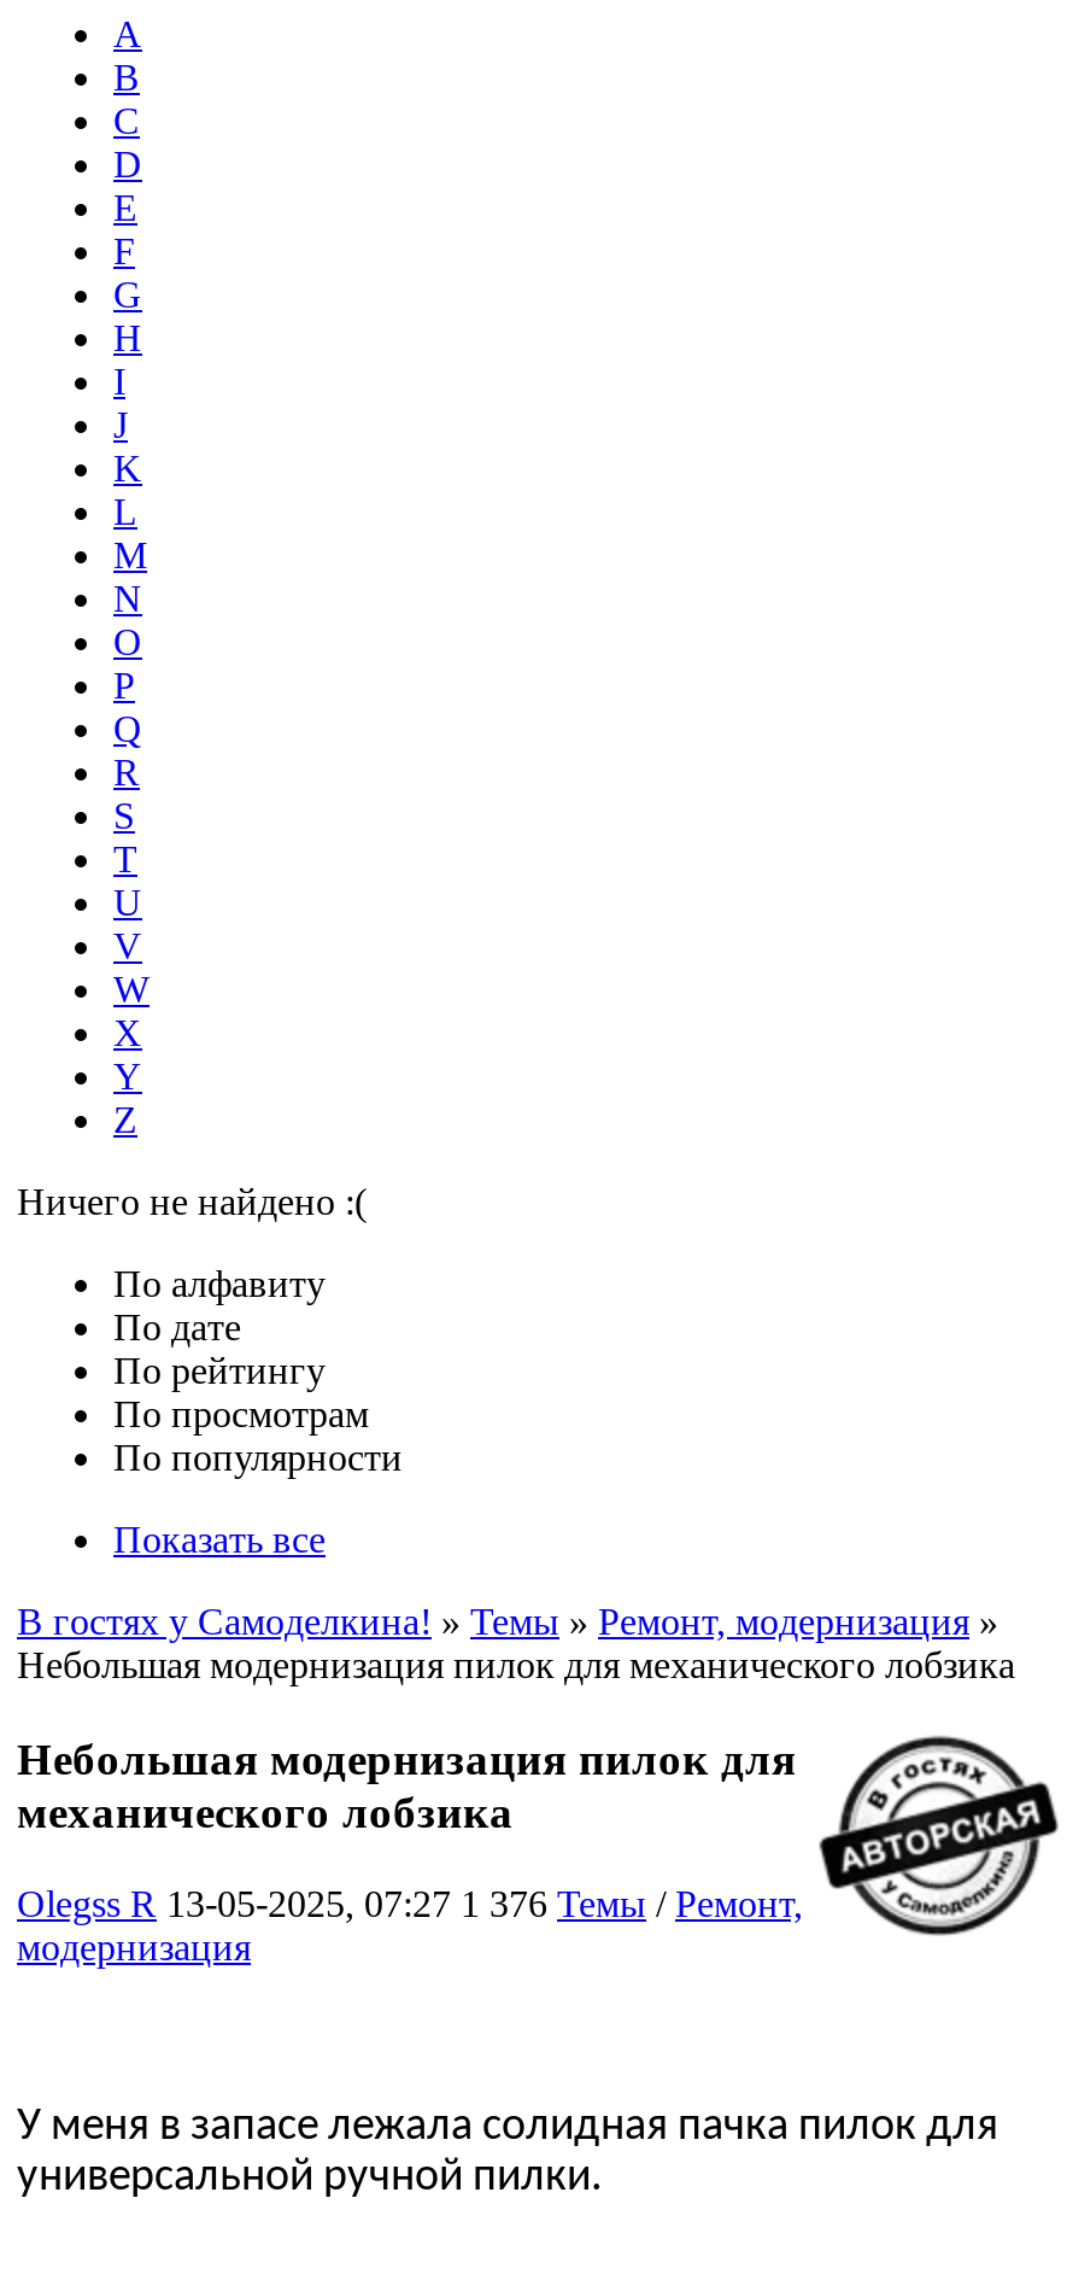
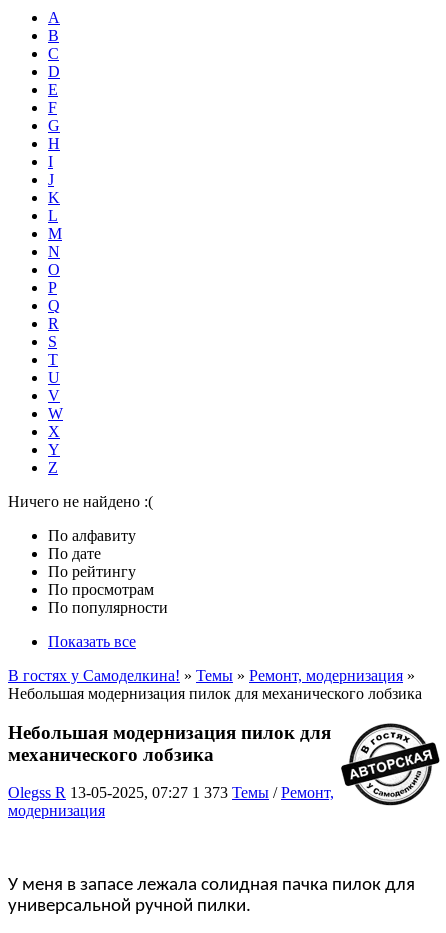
[17,1884,803,1925] Olegss R 13-05-2025, 07:27 1 376 Темы / Ремонт, -> [8,784,334,801] Olegss R 13-05-2025, 07:27 1 373 Темы / Ремонт,

